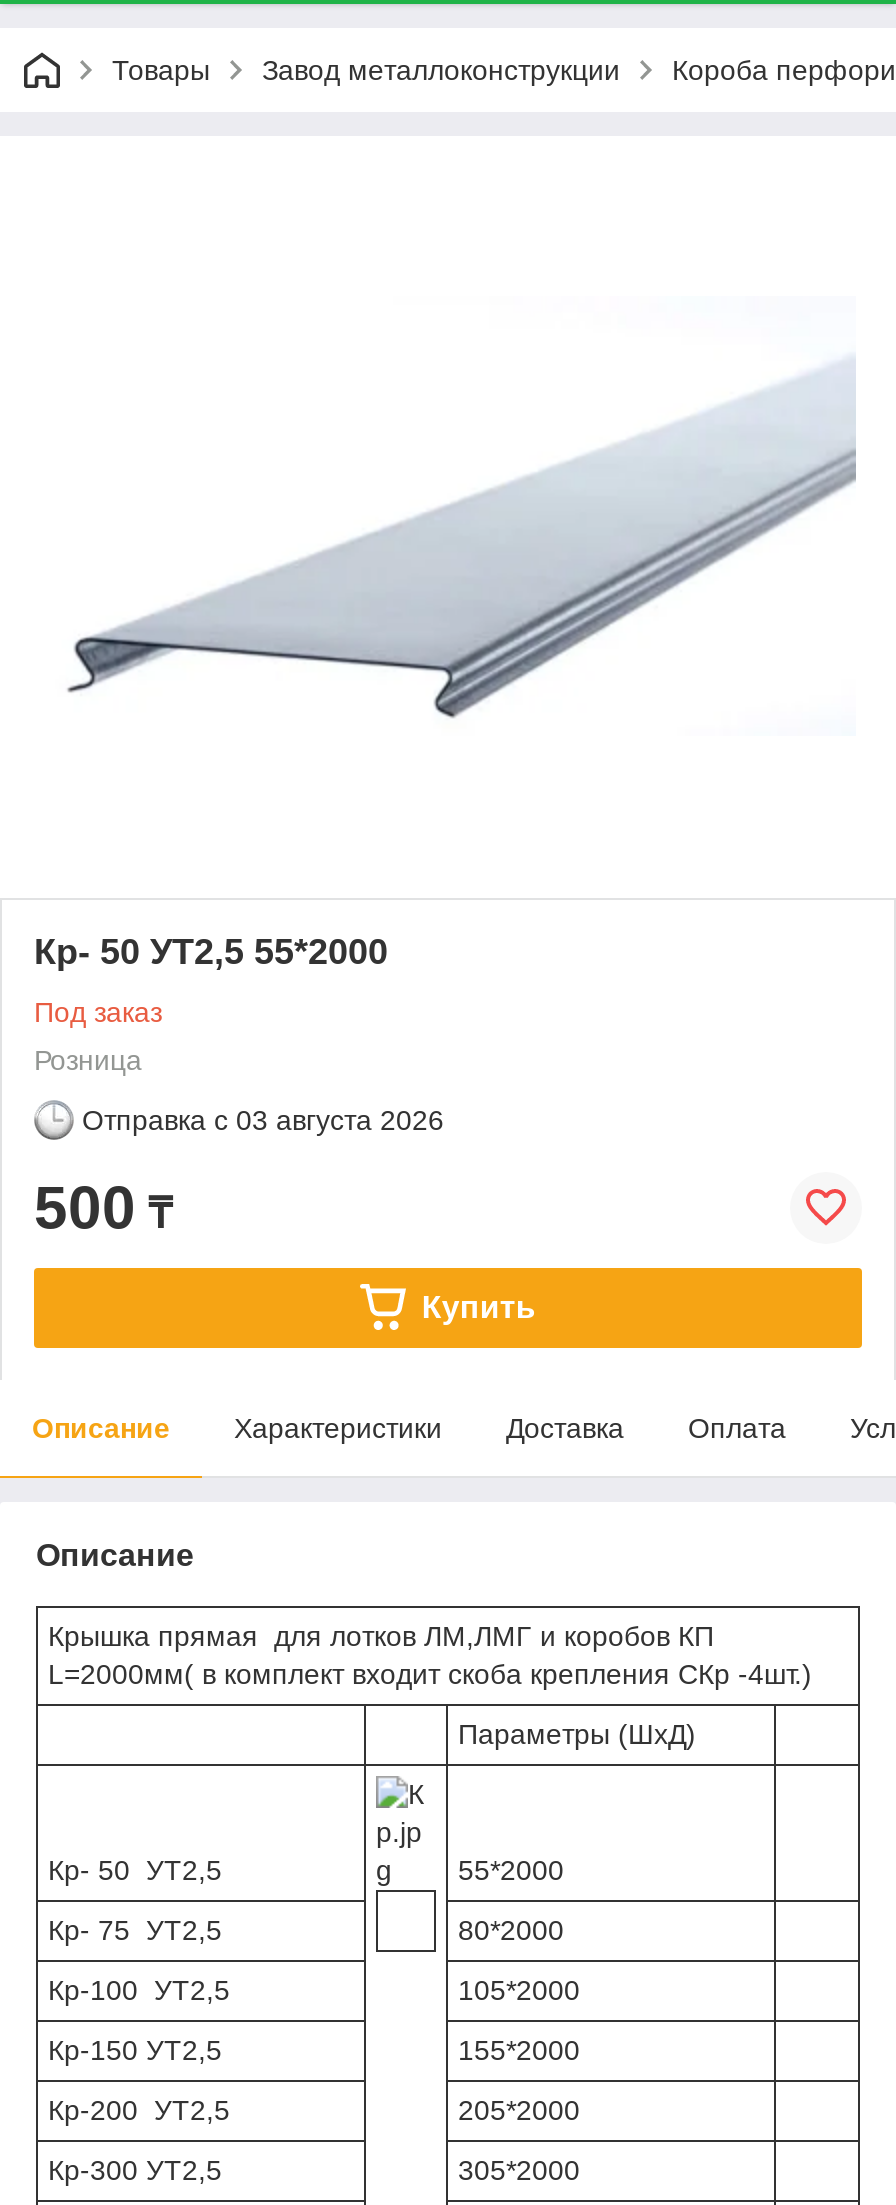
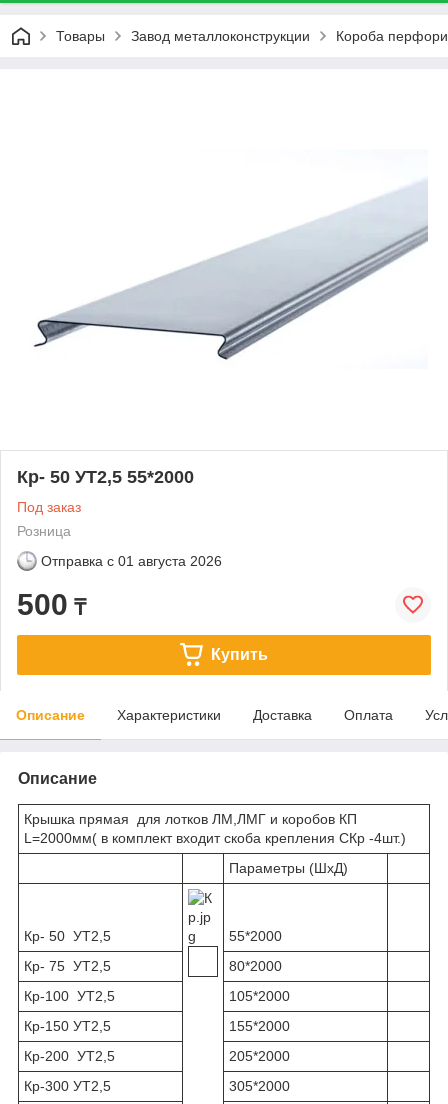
[82,1104,444,1136] Отправка с 03 августа 2026 -> [41,553,222,569] Отправка с 01 августа 2026

